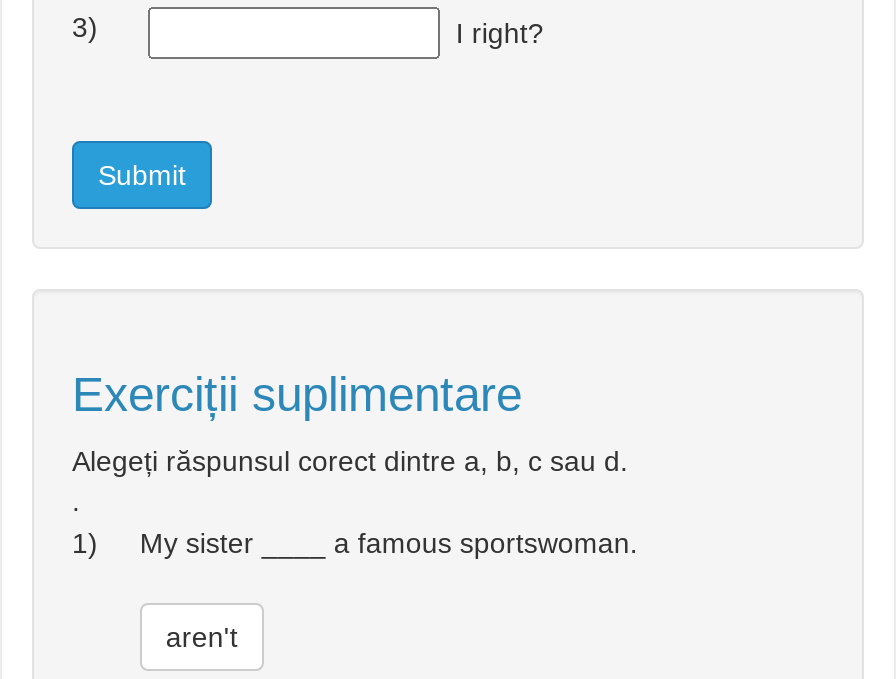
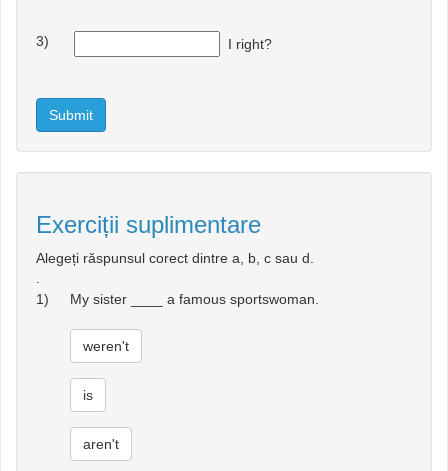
none -> [83,338,129,403] weren't | is

